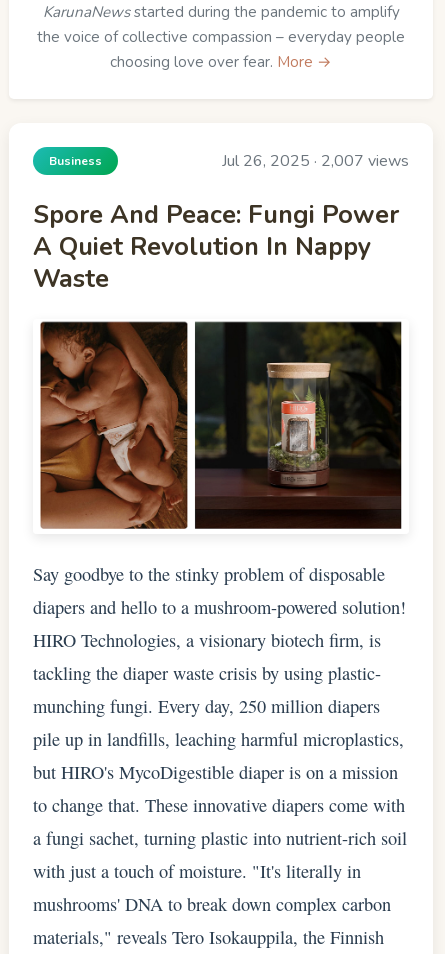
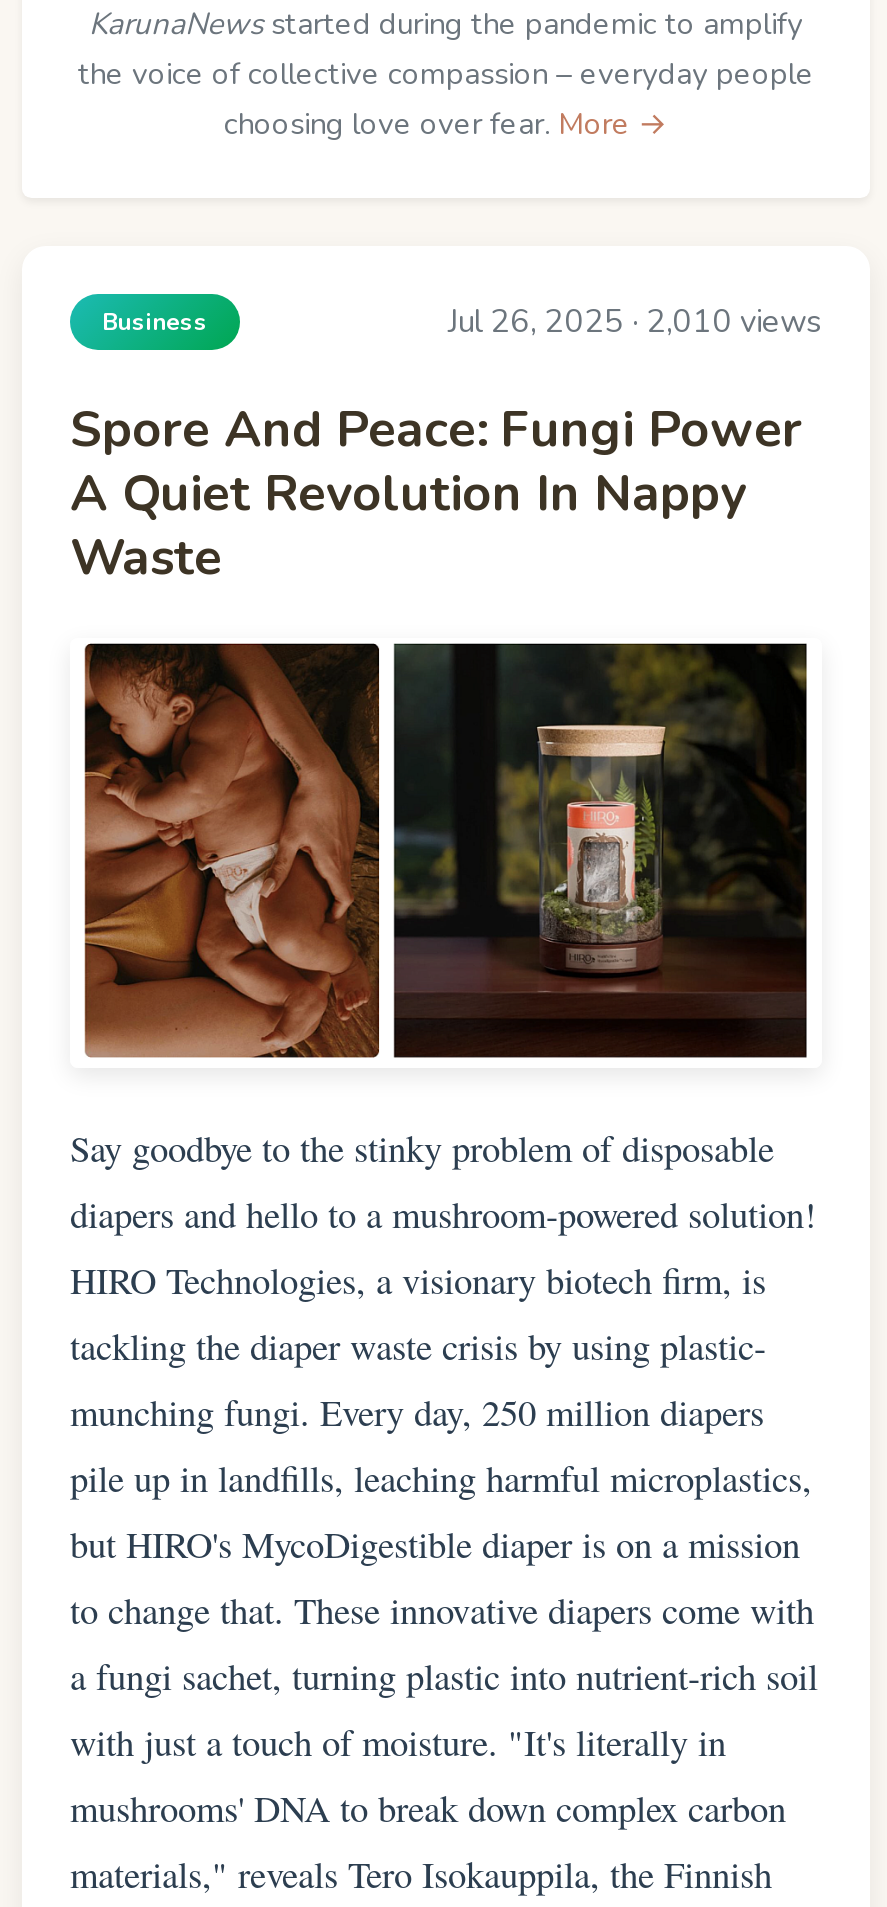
[222,149,409,171] Jul 26, 2025 · 2,007 views -> [448,299,822,343] Jul 26, 2025 · 2,010 views

